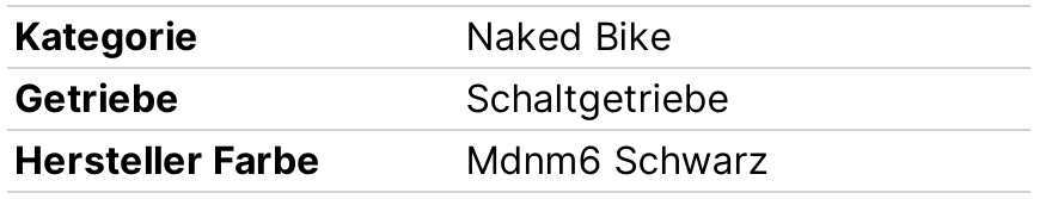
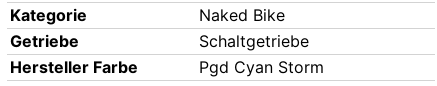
[466,135,769,183] Mdnm6 Schwarz -> [199,57,324,77] Pgd Cyan Storm

